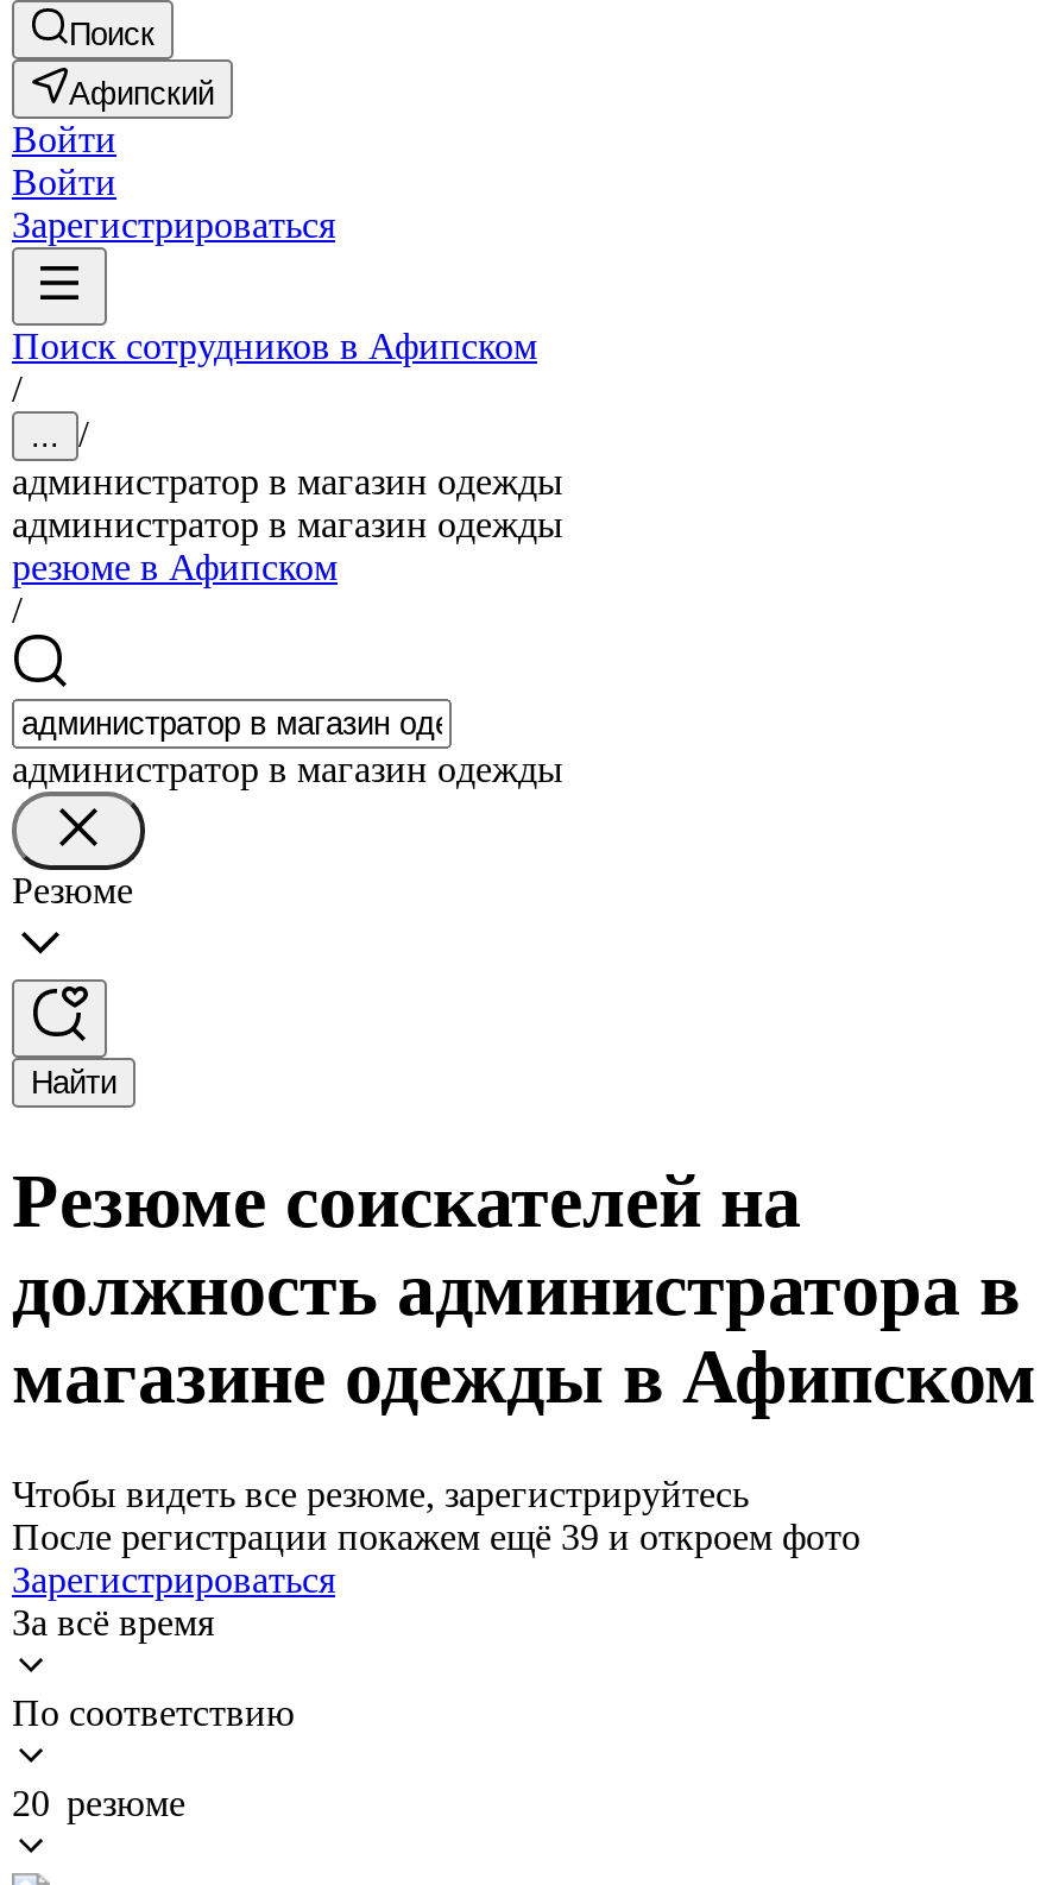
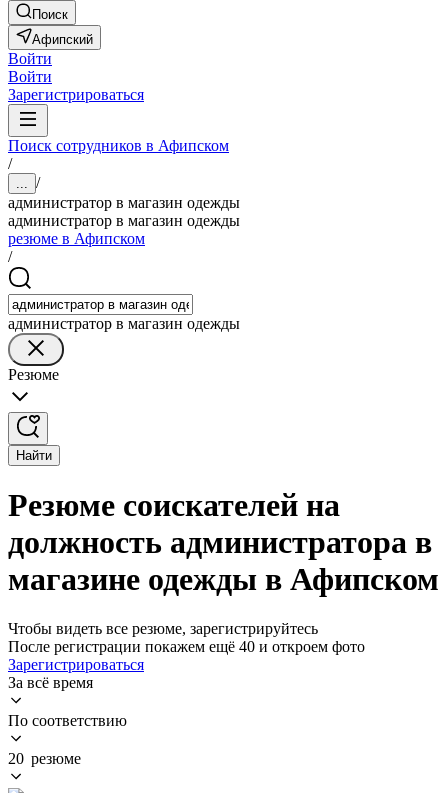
[12,1516,860,1557] После регистрации покажем ещё 39 и откроем фото -> [8,638,365,655] После регистрации покажем ещё 40 и откроем фото

